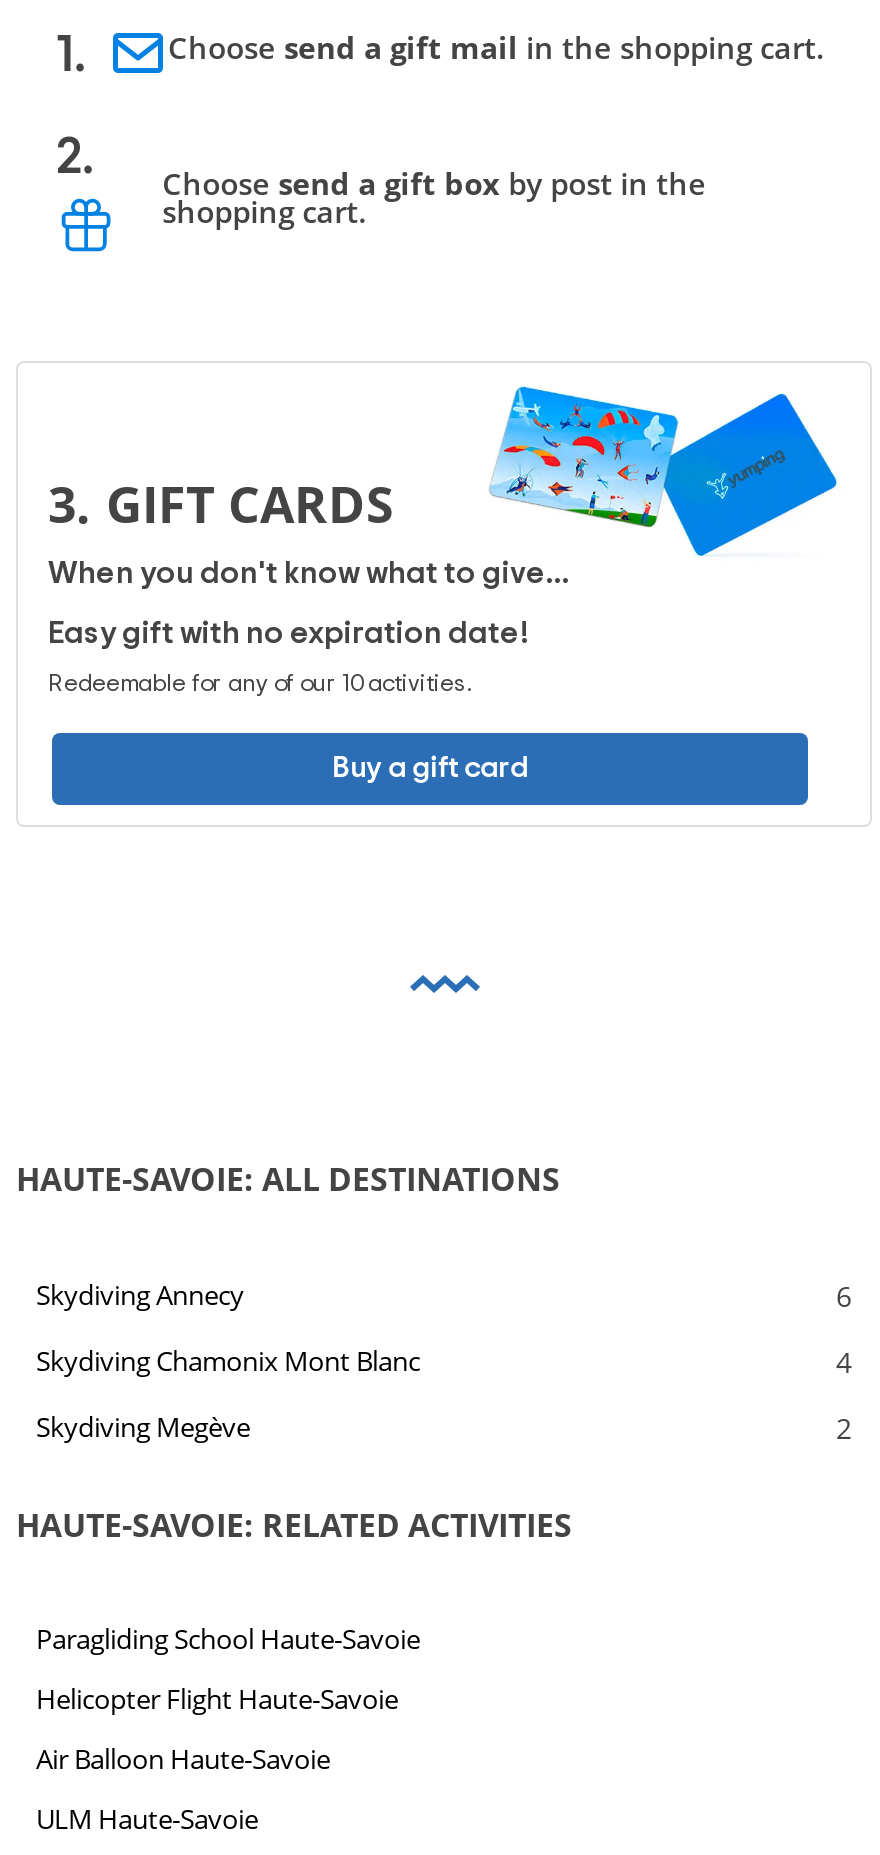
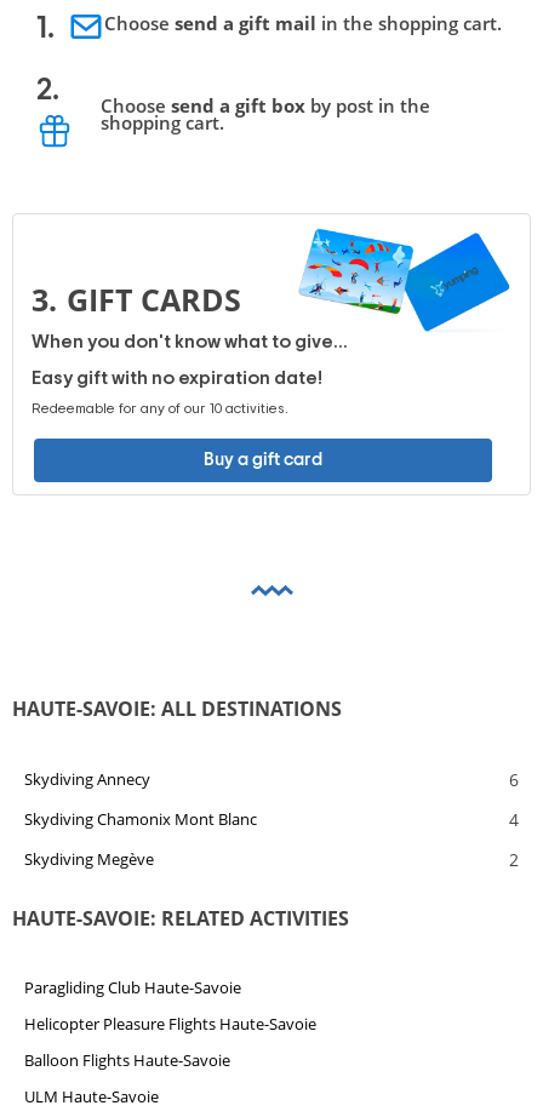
[36,1620,420,1656] Paragliding School Haute-Savoie -> [24,976,241,998] Paragliding Club Haute-Savoie
[36,1680,398,1716] Helicopter Flight Haute-Savoie -> [24,1012,316,1034] Helicopter Pleasure Flights Haute-Savoie
[36,1740,330,1776] Air Balloon Haute-Savoie -> [24,1049,230,1071] Balloon Flights Haute-Savoie

